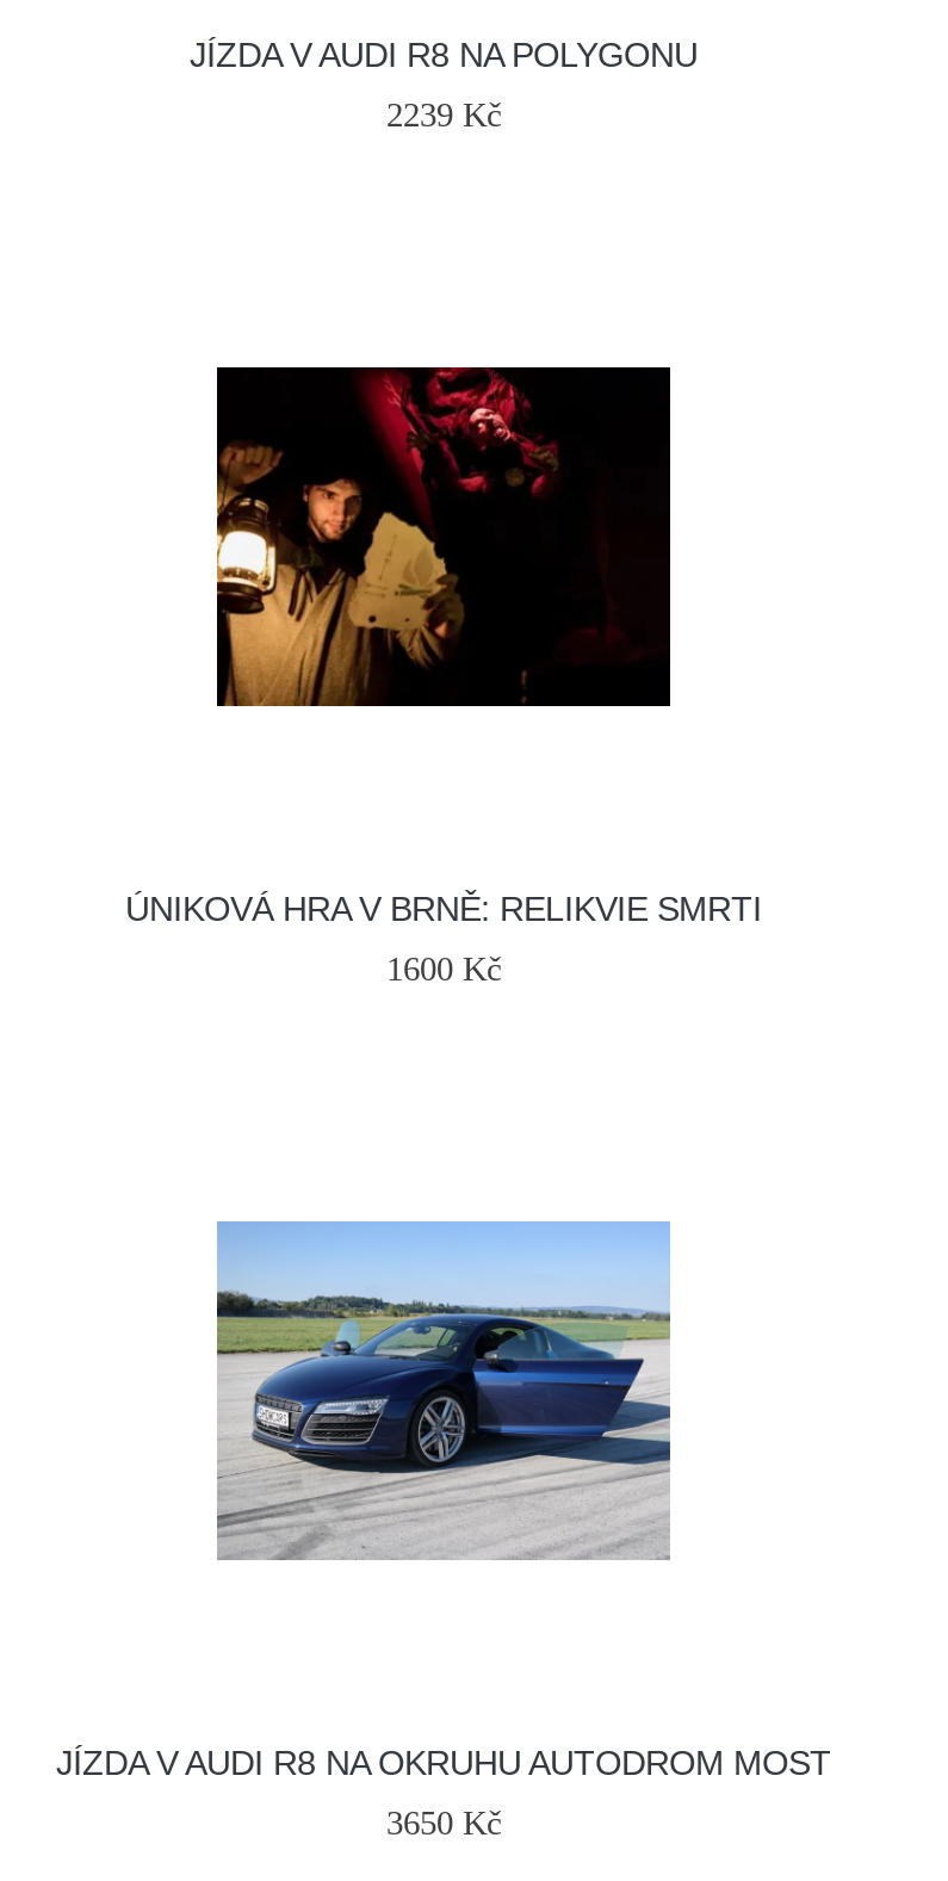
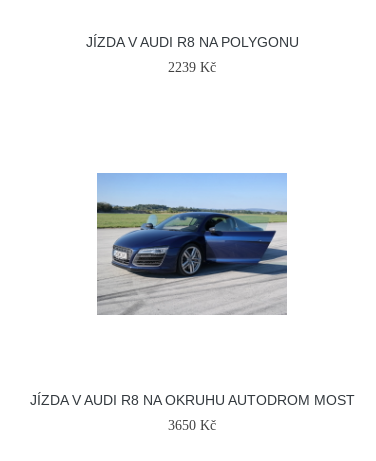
[215,365,673,709] [image] -> none
[125,890,762,988] ÚNIKOVÁ HRA V BRNĚ: RELIKVIE SMRTI | 1600 Kč -> none

